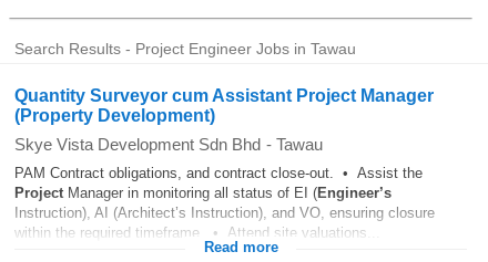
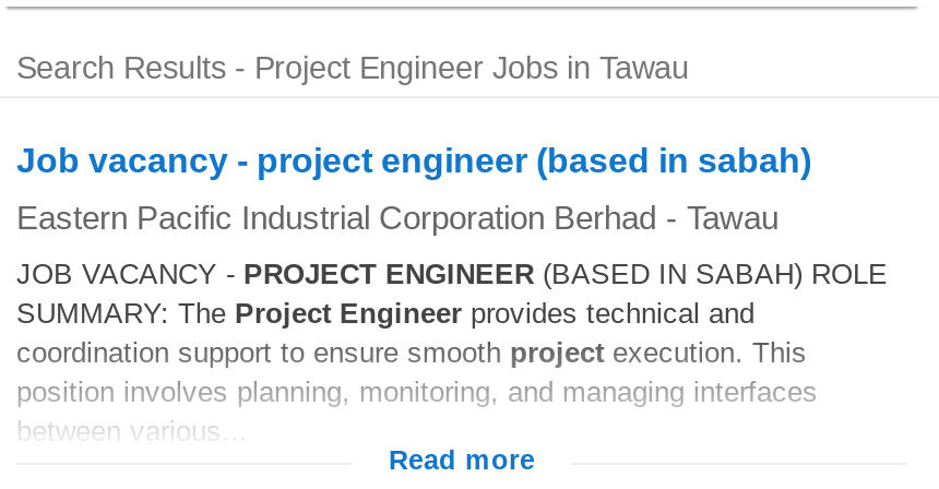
[14,86,434,125] Quantity Surveyor cum Assistant Project Manager | (Property Development) -> [16,142,811,179] Job vacancy - project engineer (based in sabah)
[14,135,323,154] Skye Vista Development Sdn Bhd - Tawau -> [16,199,778,236] Eastern Pacific Industrial Corporation Berhad - Tawau
[14,165,435,241] PAM Contract obligations, and contract close-out. • Assist the | Project Manager in monitoring all status of EI (Engineer’s | Instruction), AI (Architect’s Instruction), and VO, ensuring closure | within the required timeframe. • Attend site valuations... -> [16,258,888,448] JOB VACANCY - PROJECT ENGINEER (BASED IN SABAH) ROLE | SUMMARY: The Project Engineer provides technical and | coordination support to ensure smooth project execution. This | position involves planning, monitoring, and managing interfaces | between various...

